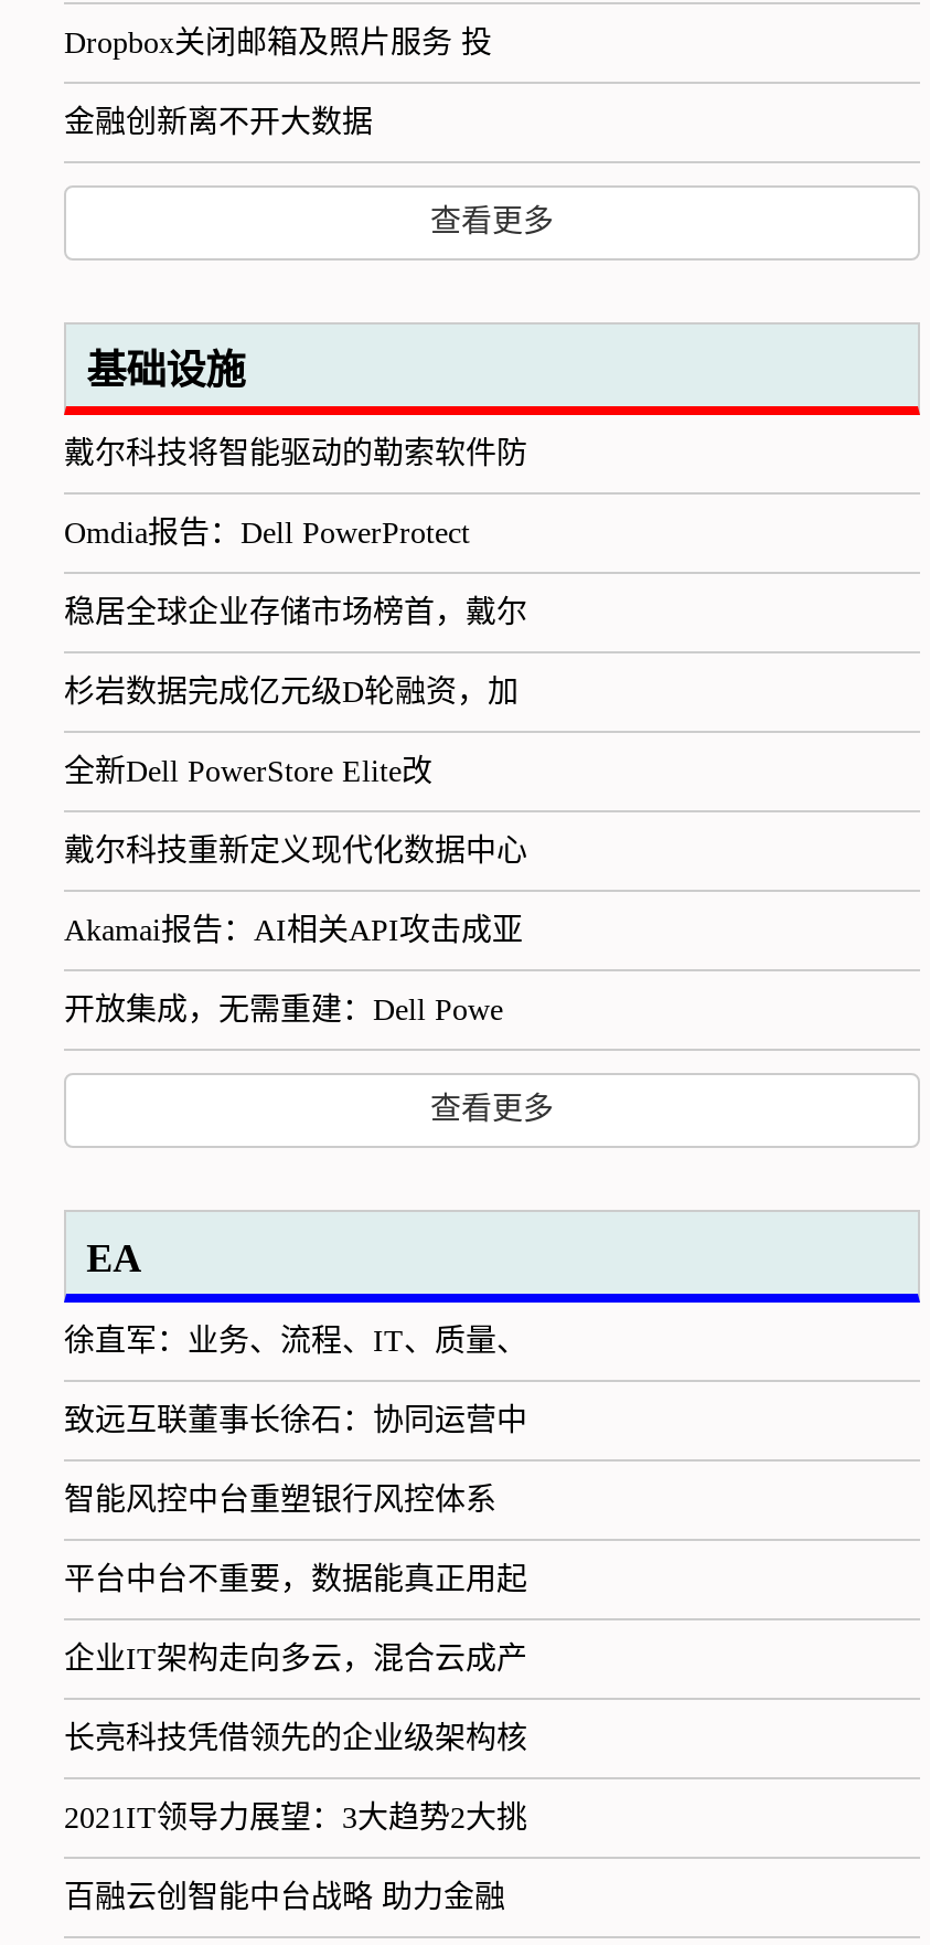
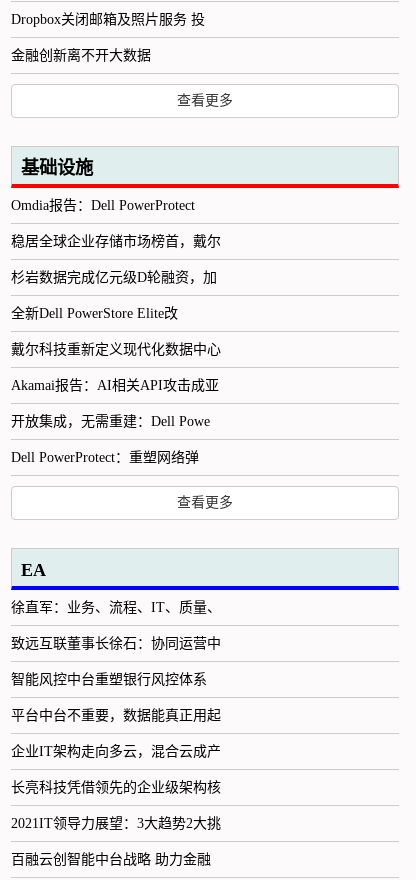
[64,437,527,470] 戴尔科技将智能驱动的勒索软件防 -> none
moved [64,516,527,1026] -> [11,198,221,429]: Omdia报告：Dell PowerProtect | 稳居全球企业存储市场榜首，戴尔 | 杉岩数据完成亿元级D轮融资，加 | 全新Dell PowerStore Elite改 | 戴尔科技重新定义现代化数据中心 | Akamai报告：AI相关API攻击成亚 | 开放集成，无需重建：Dell Powe
none -> [11,450,199,465] Dell PowerProtect：重塑网络弹

